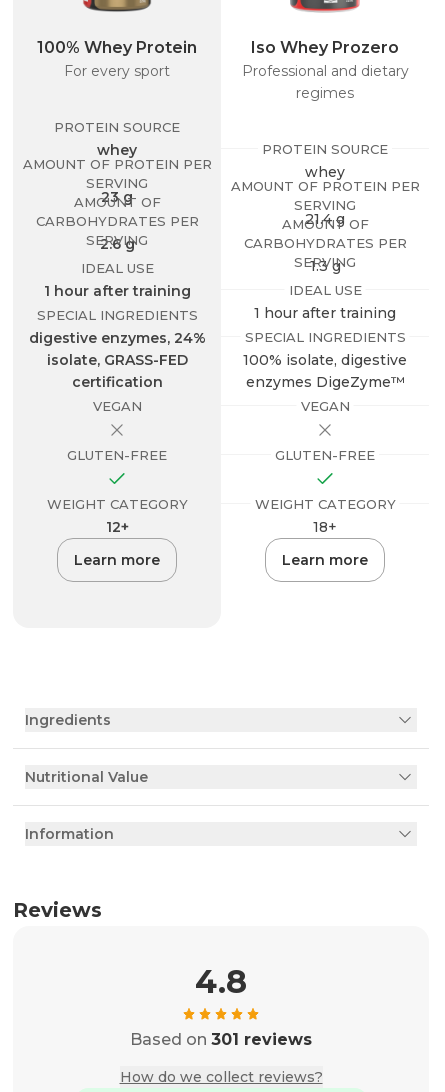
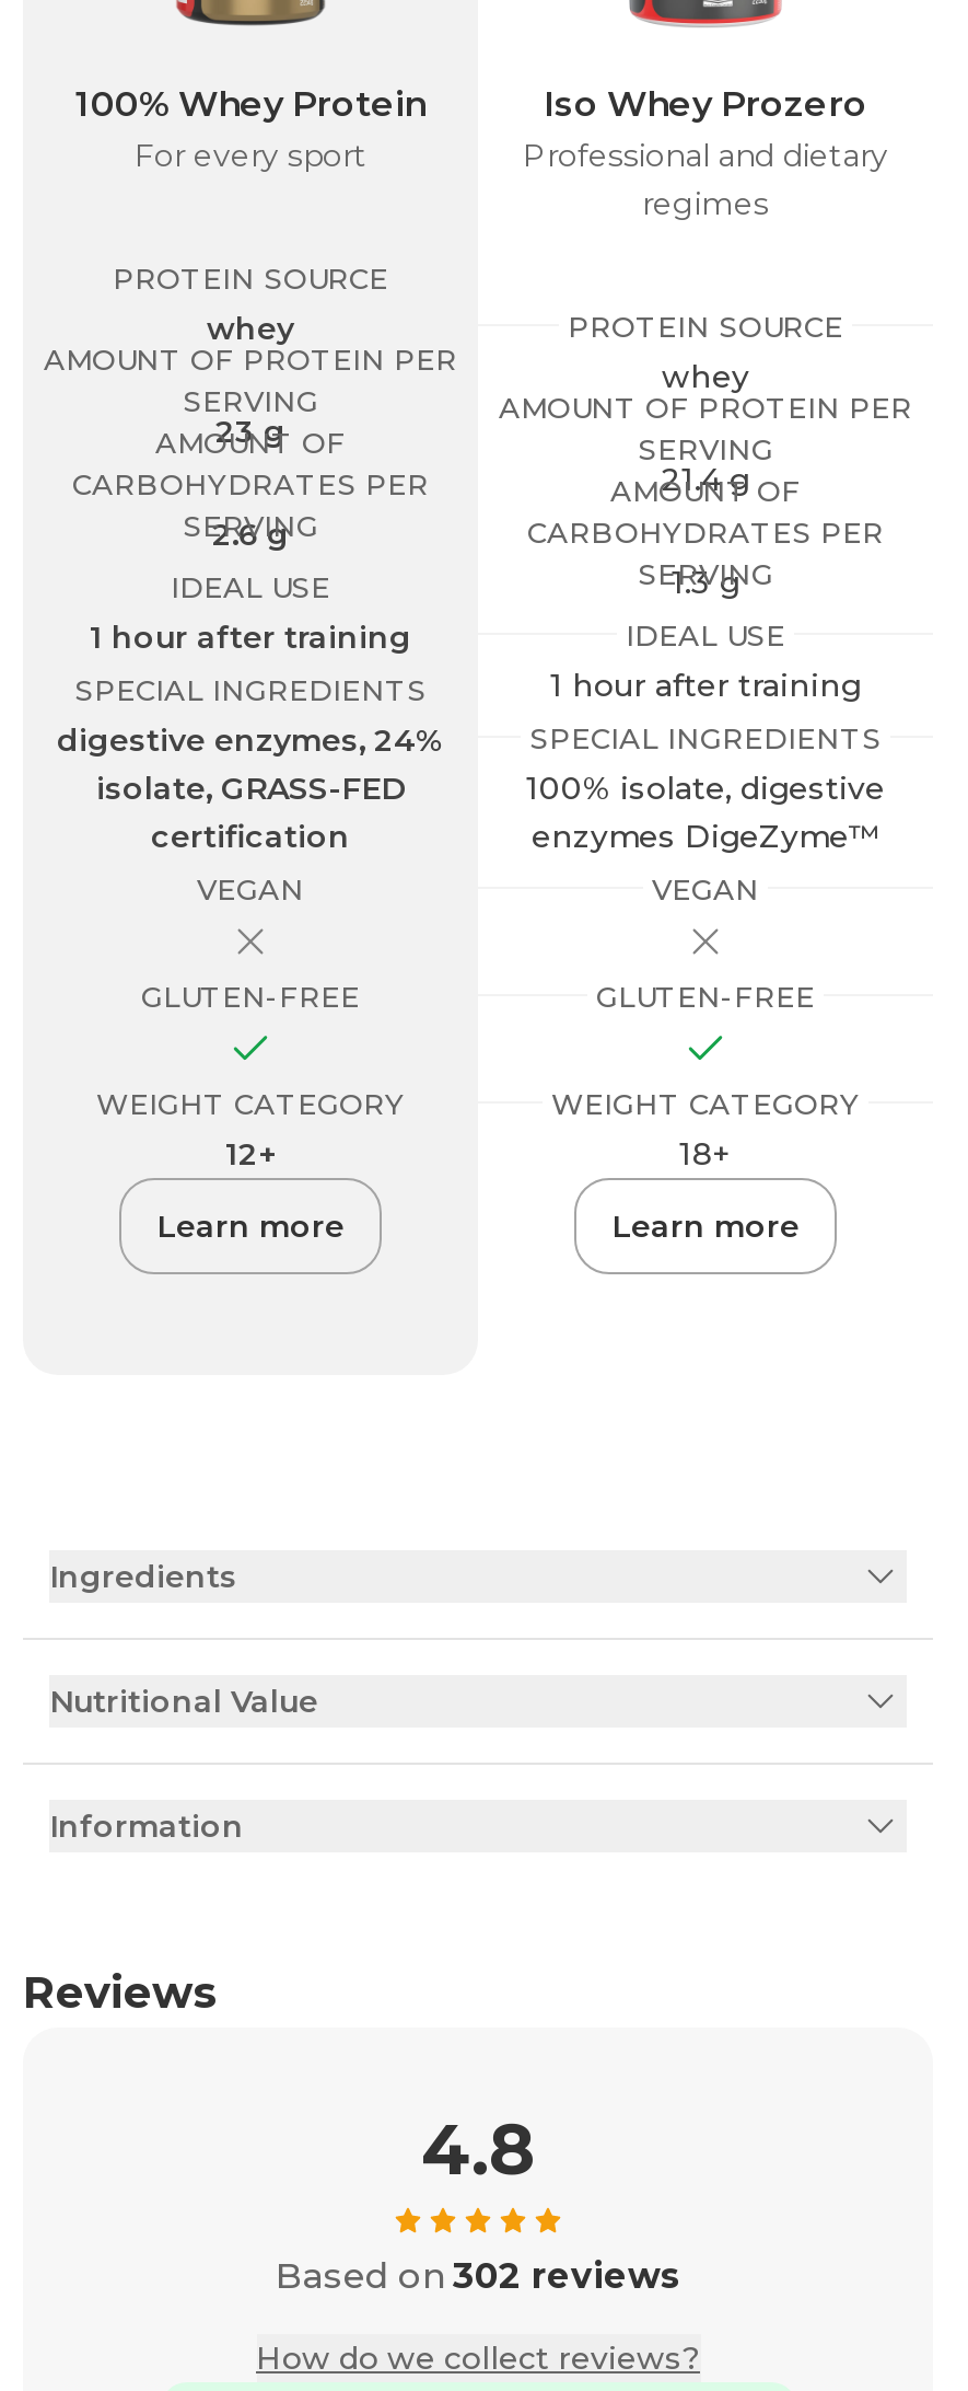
[130,1030,312,1049] Based on 301 reviews -> [276,2255,680,2297] Based on 302 reviews

